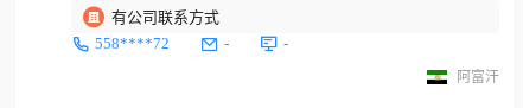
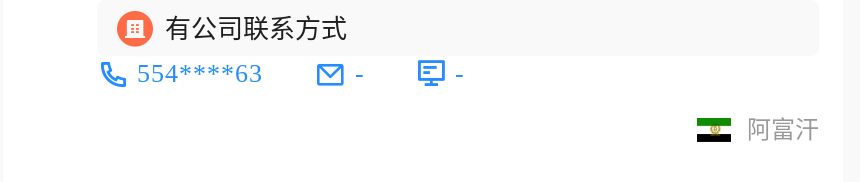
[95,35,170,52] 558****72 -> [137,58,263,88] 554****63

